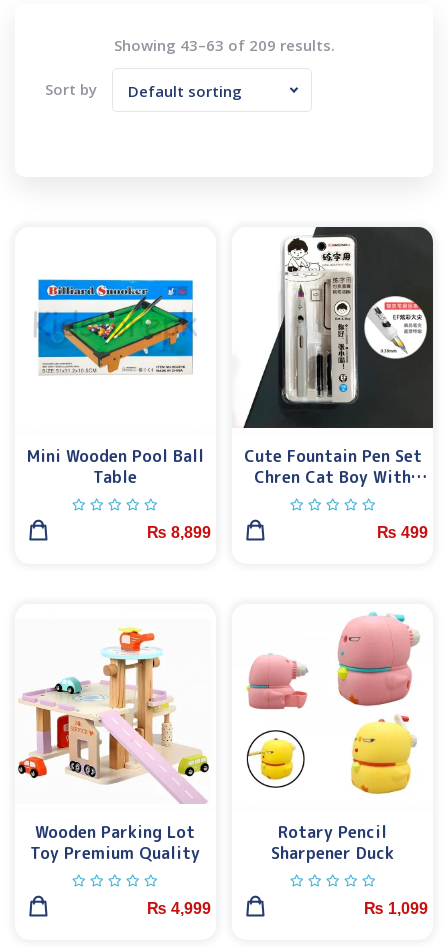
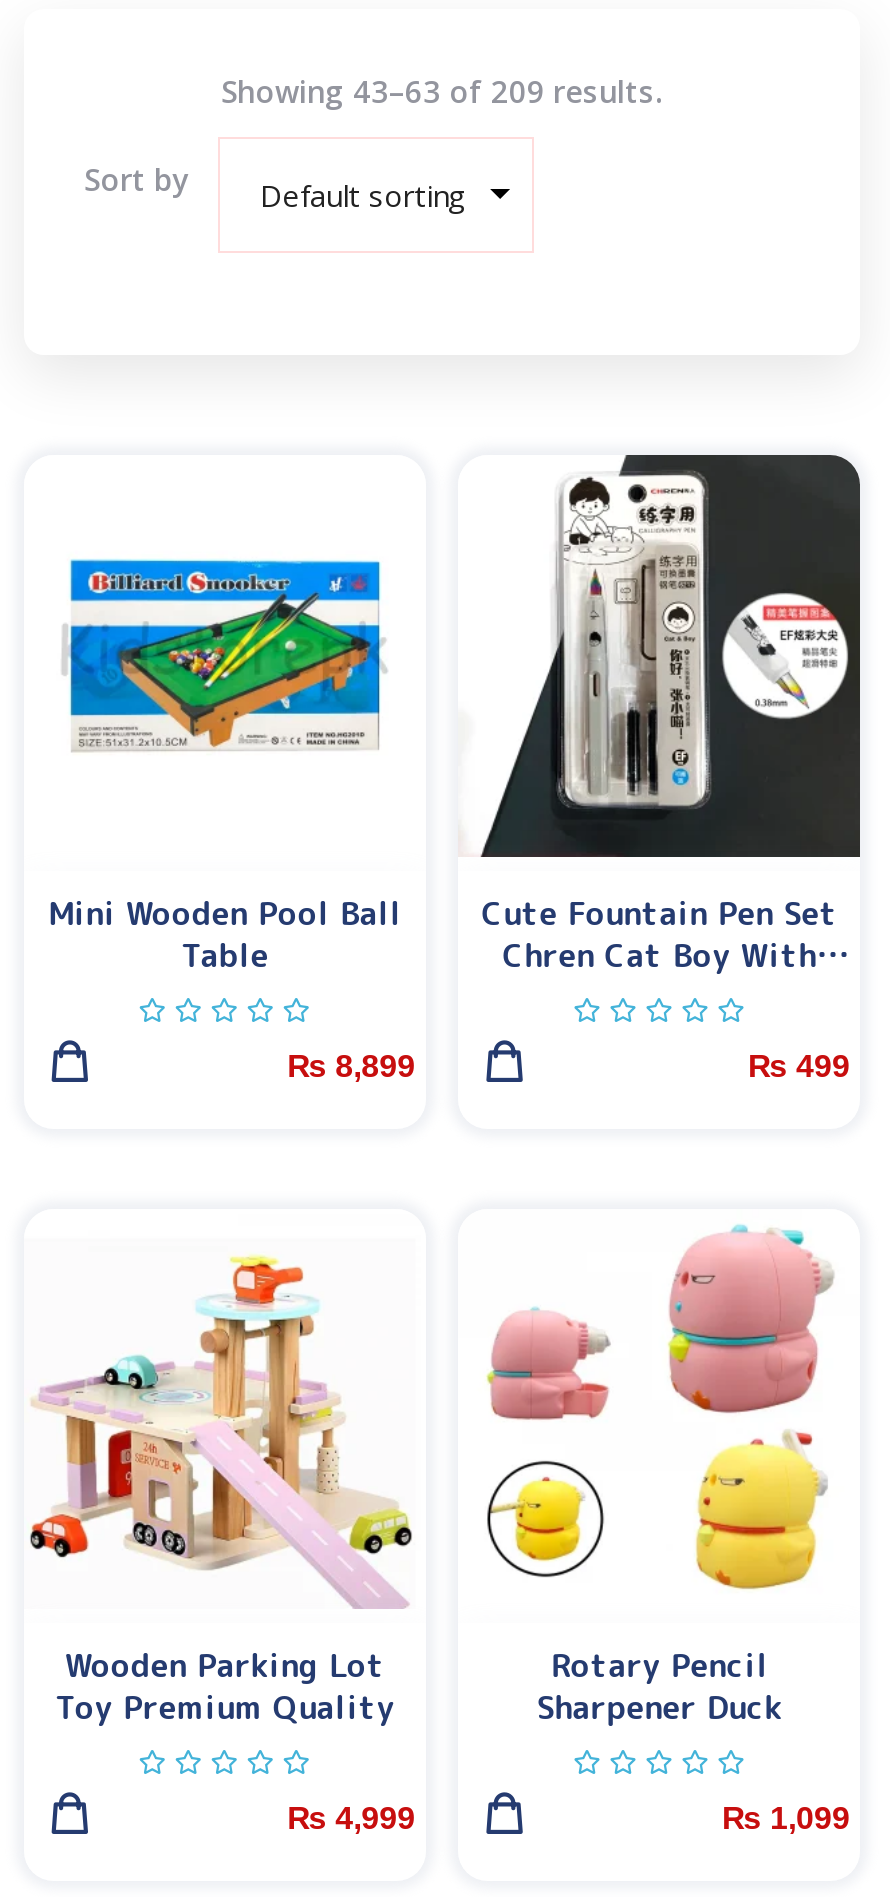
[128,81,242,101] Default sorting -> none

